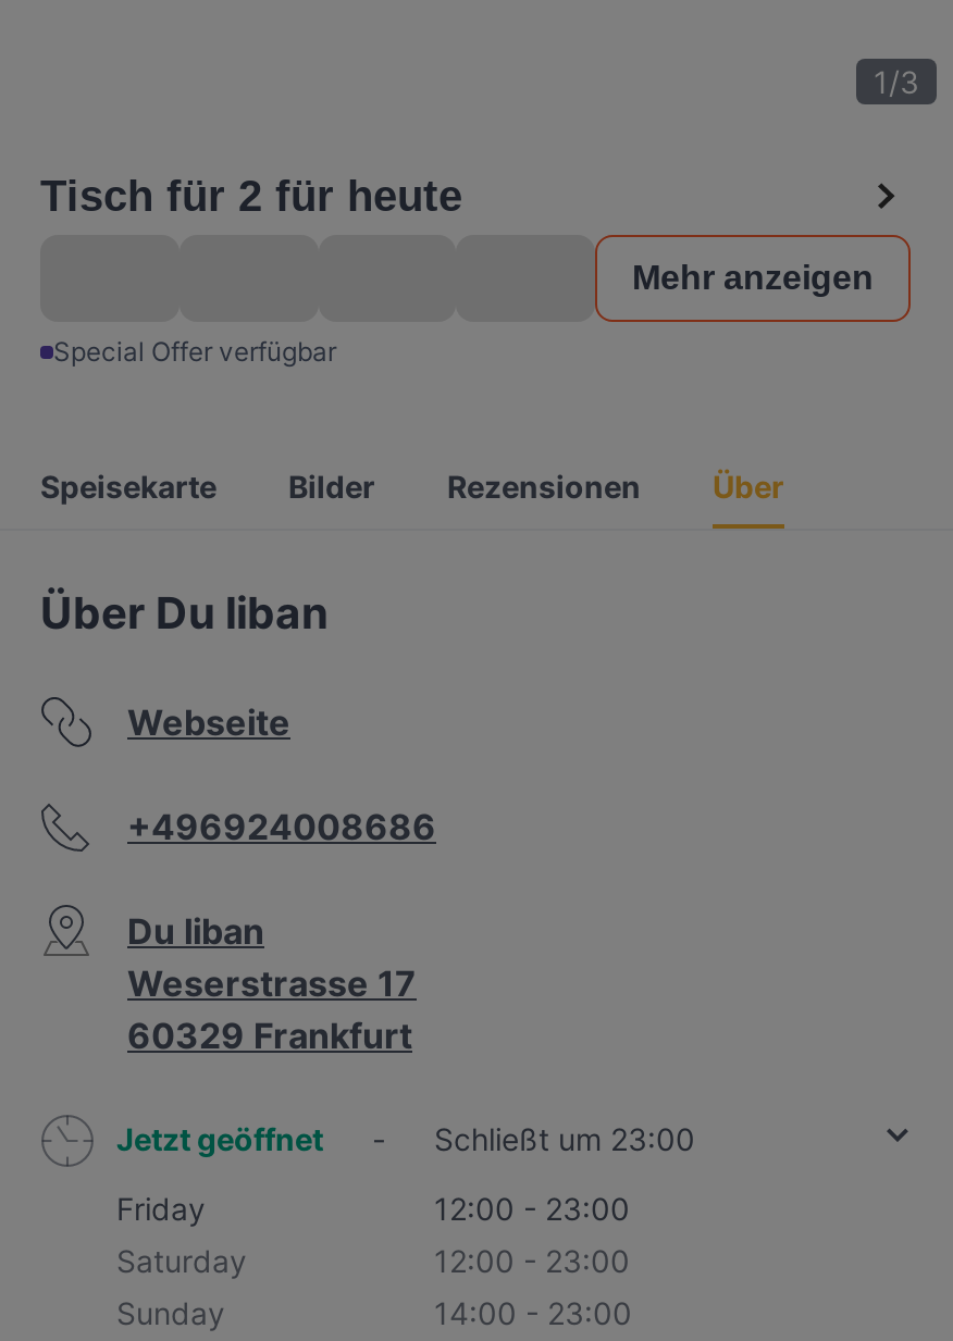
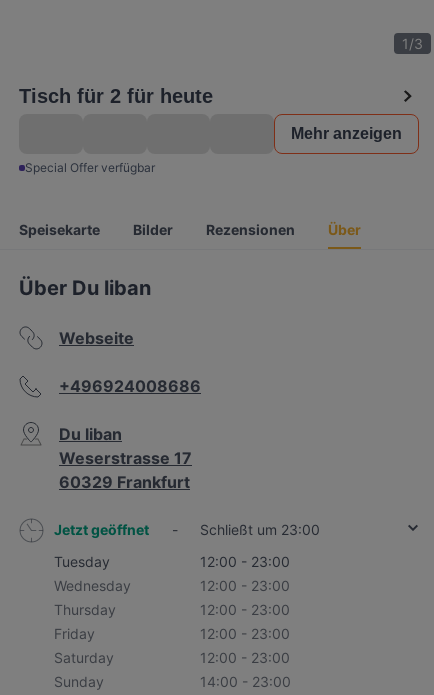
none -> [54,553,290,618] Tuesday | 12:00 - 23:00 | Wednesday | 12:00 - 23:00 | Thursday | 12:00 - 23:00

